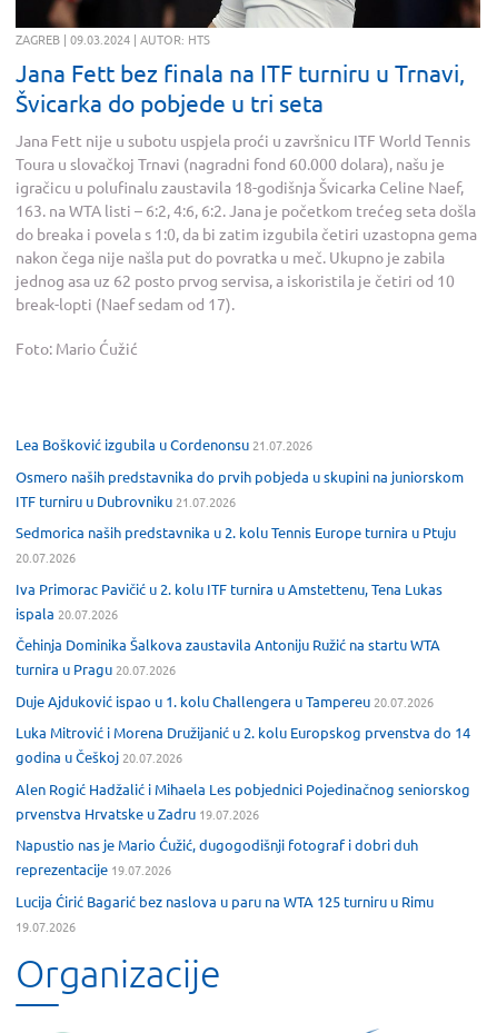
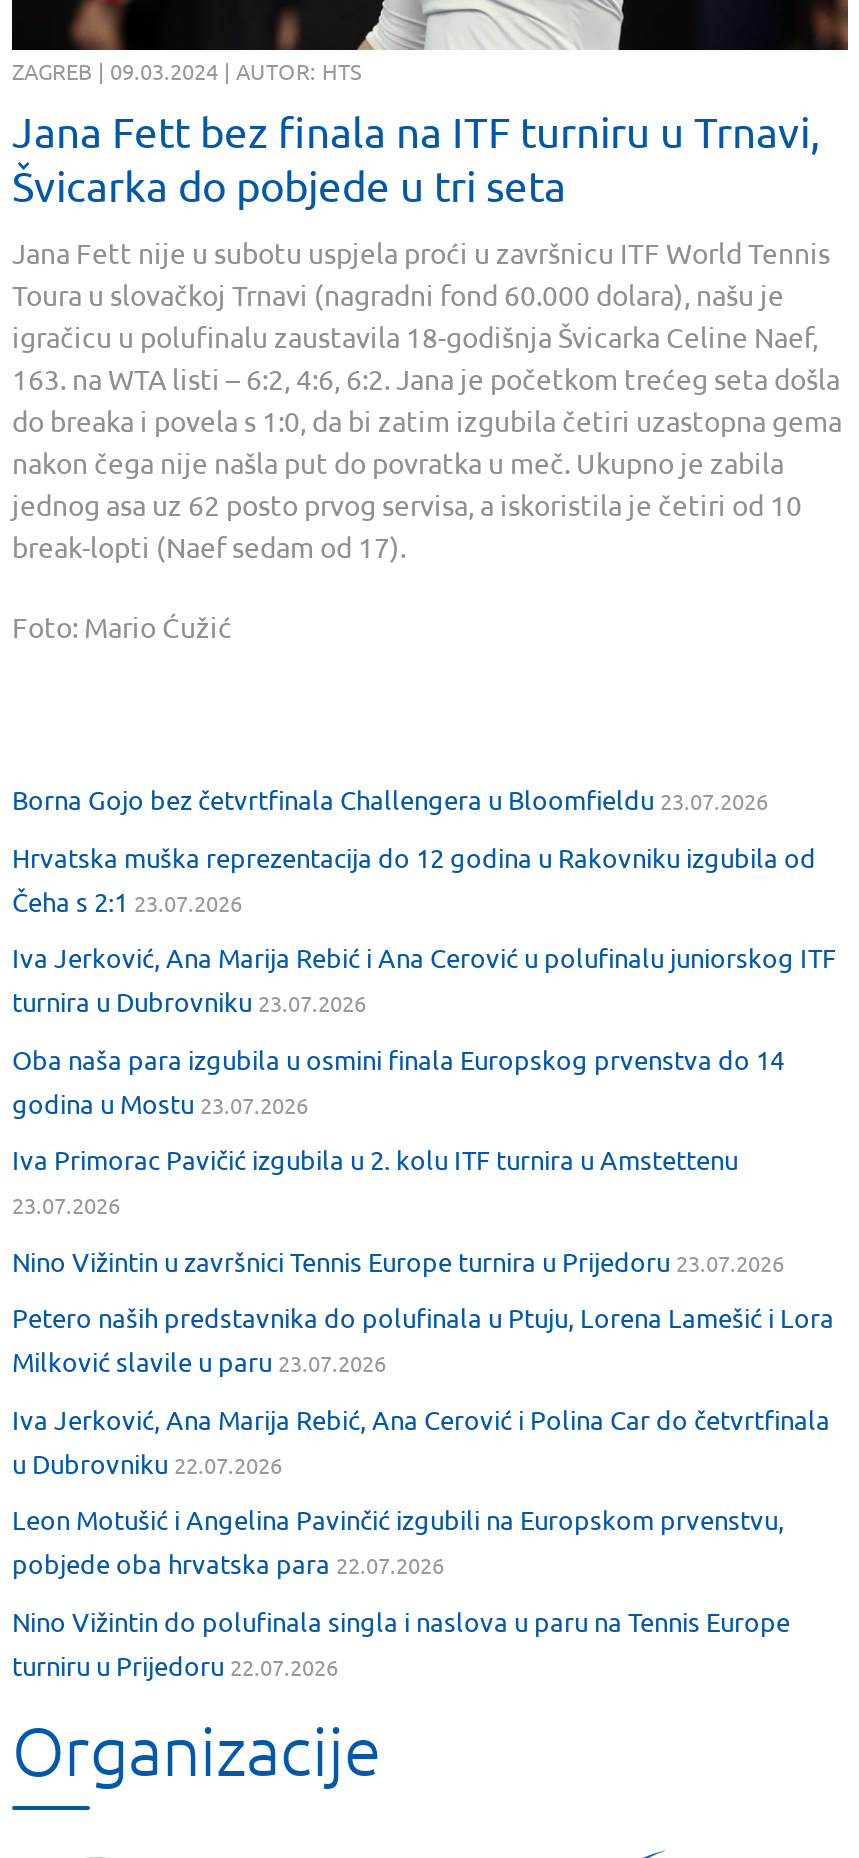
[16,435,312,454] Lea Bošković izgubila u Cordenonsu 21.07.2026 -> [12,782,768,816] Borna Gojo bez četvrtfinala Challengera u Bloomfieldu 23.07.2026
[16,467,464,510] Osmero naših predstavnika do prvih pobjeda u skupini na juniorskom | ITF turniru u Dubrovniku 21.07.2026 -> [12,839,816,917] Hrvatska muška reprezentacija do 12 godina u Rakovniku izgubila od | Čeha s 2:1 23.07.2026
[16,523,456,566] Sedmorica naših predstavnika u 2. kolu Tennis Europe turnira u Ptuju | 20.07.2026 -> [12,940,836,1018] Iva Jerković, Ana Marija Rebić i Ana Cerović u polufinalu juniorskog ITF | turnira u Dubrovniku 23.07.2026
[16,579,443,622] Iva Primorac Pavičić u 2. kolu ITF turnira u Amstettenu, Tena Lukas | ispala 20.07.2026 -> [12,1041,784,1119] Oba naša para izgubila u osmini finala Europskog prvenstva do 14 | godina u Mostu 23.07.2026
[16,635,440,679] Čehinja Dominika Šalkova zaustavila Antoniju Ružić na startu WTA | turnira u Pragu 20.07.2026 -> [12,1142,738,1220] Iva Primorac Pavičić izgubila u 2. kolu ITF turnira u Amstettenu | 23.07.2026
[16,691,434,710] Duje Ajduković ispao u 1. kolu Challengera u Tampereu 20.07.2026 -> [12,1243,784,1277] Nino Vižintin u završnici Tennis Europe turnira u Prijedoru 23.07.2026
[16,723,470,766] Luka Mitrović i Morena Družijanić u 2. kolu Europskog prvenstva do 14 | godina u Češkoj 20.07.2026 -> [12,1300,834,1378] Petero naših predstavnika do polufinala u Ptuju, Lorena Lamešić i Lora | Milković slavile u paru 23.07.2026
[16,779,470,823] Alen Rogić Hadžalić i Mihaela Les pobjednici Pojedinačnog seniorskog | prvenstva Hrvatske u Zadru 19.07.2026 -> [12,1401,830,1479] Iva Jerković, Ana Marija Rebić, Ana Cerović i Polina Car do četvrtfinala | u Dubrovniku 22.07.2026
[16,835,418,879] Napustio nas je Mario Ćužić, dugogodišnji fotograf i dobri duh | reprezentacije 19.07.2026 -> [12,1502,784,1580] Leon Motušić i Angelina Pavinčić izgubili na Europskom prvenstvu, | pobjede oba hrvatska para 22.07.2026
[16,891,434,935] Lucija Ćirić Bagarić bez naslova u paru na WTA 125 turniru u Rimu | 19.07.2026 -> [12,1603,790,1681] Nino Vižintin do polufinala singla i naslova u paru na Tennis Europe | turniru u Prijedoru 22.07.2026

